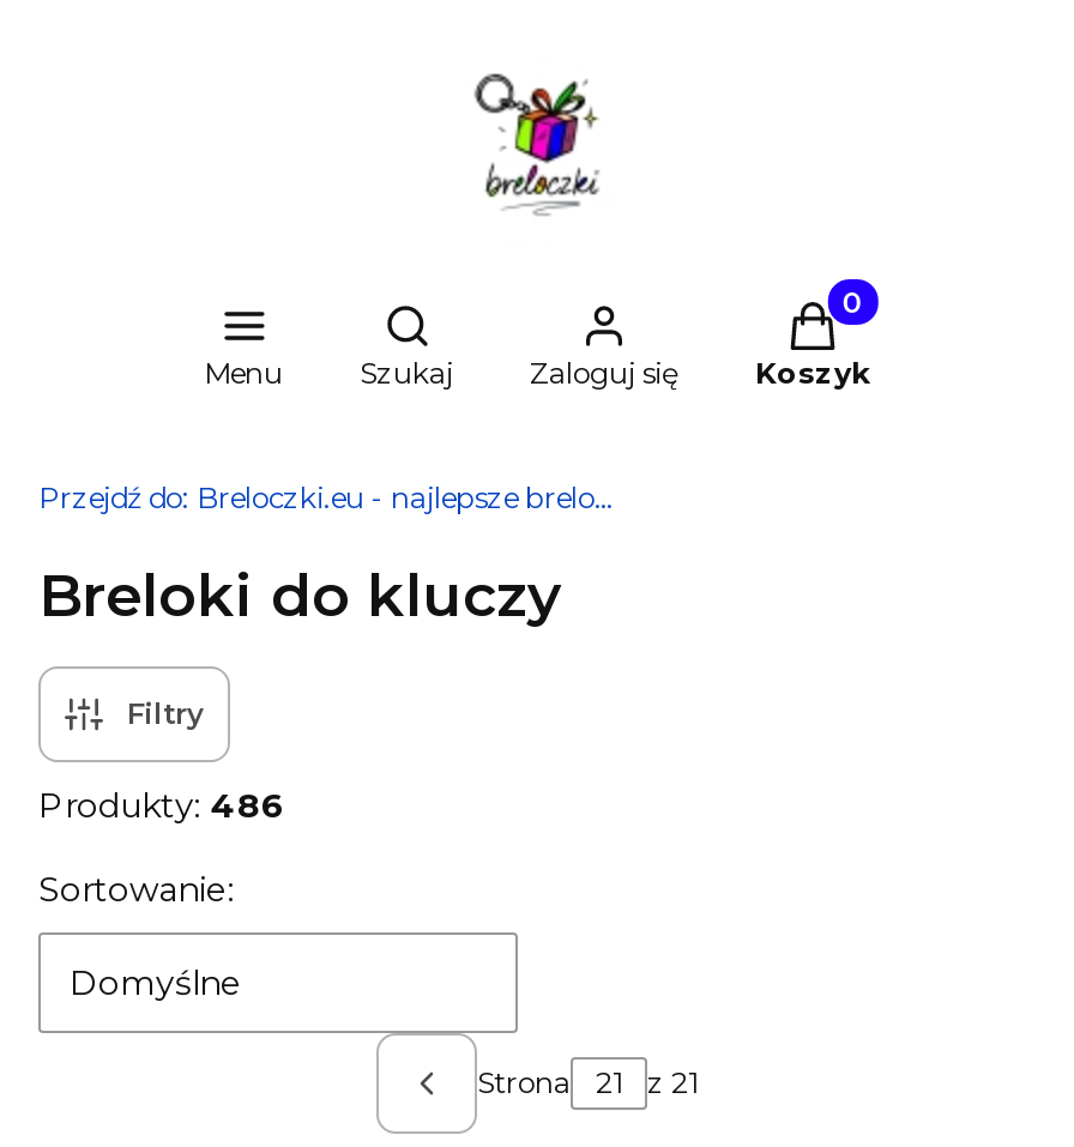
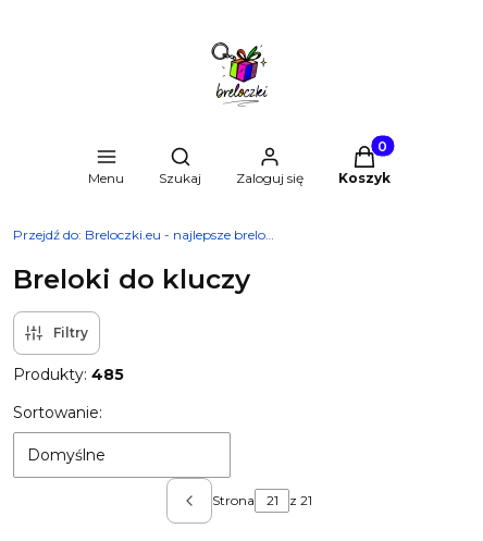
[38,784,285,827] Produkty: 486 -> [13,365,124,384] Produkty: 485

